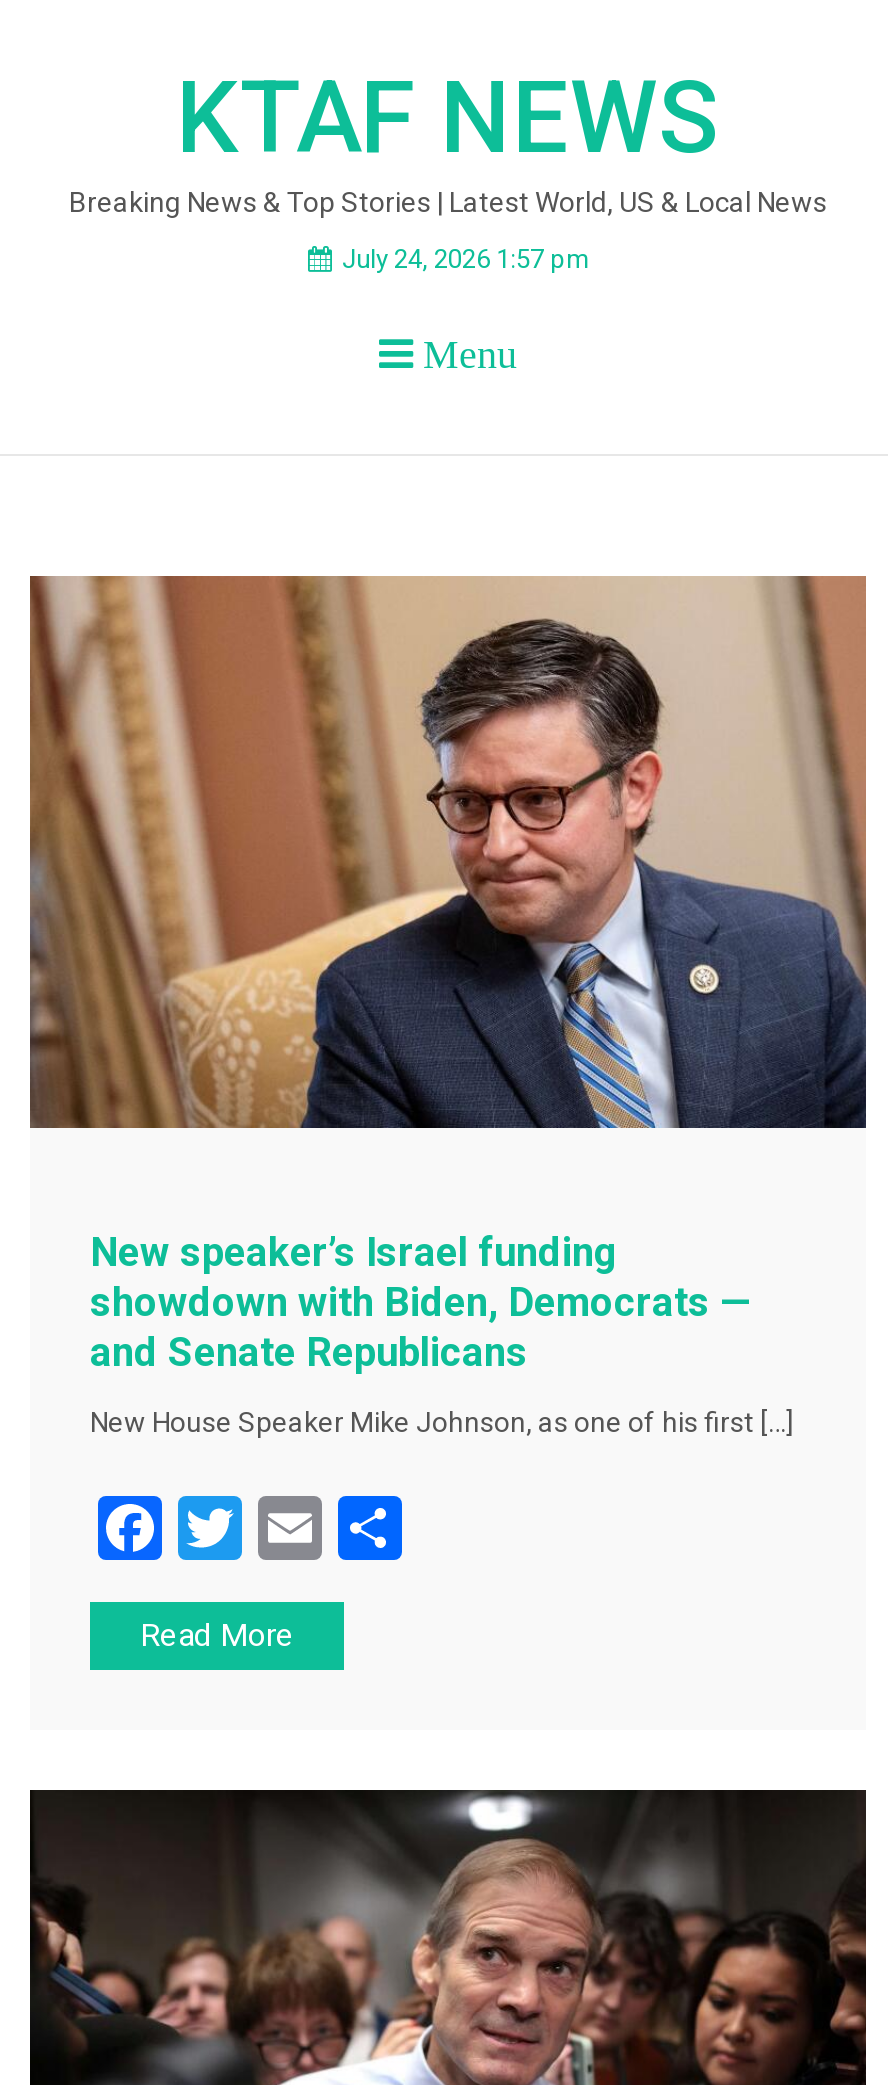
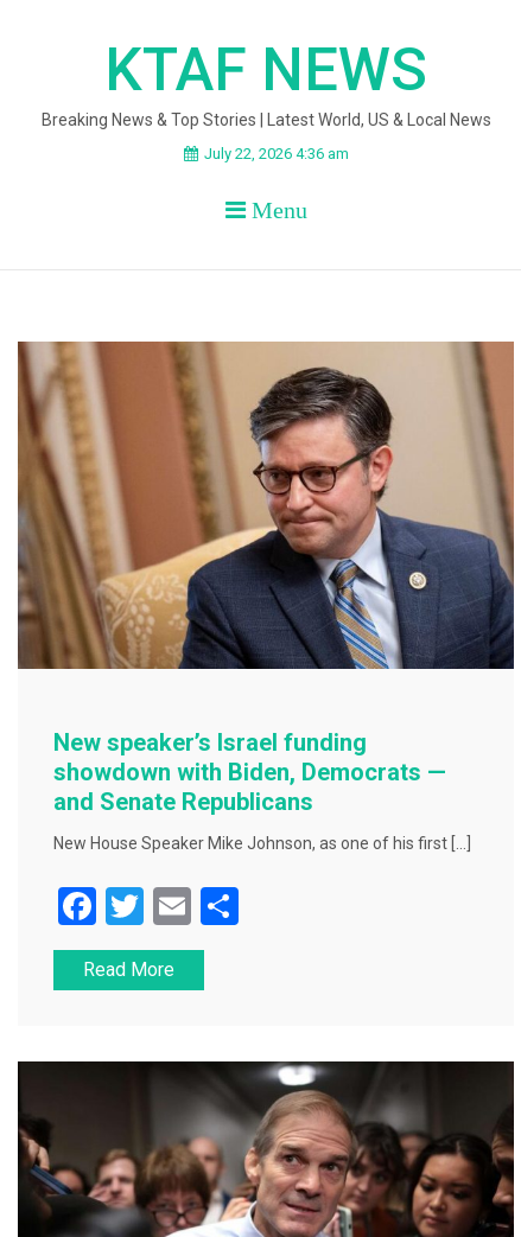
[342,244,588,274] July 24, 2026 1:57 pm -> [204,145,348,162] July 22, 2026 4:36 am

